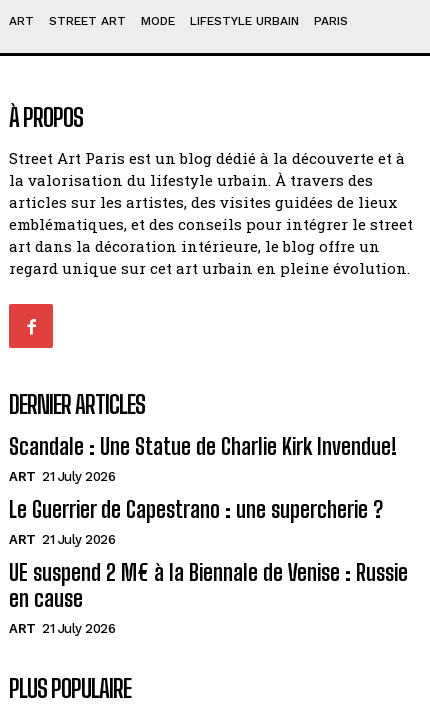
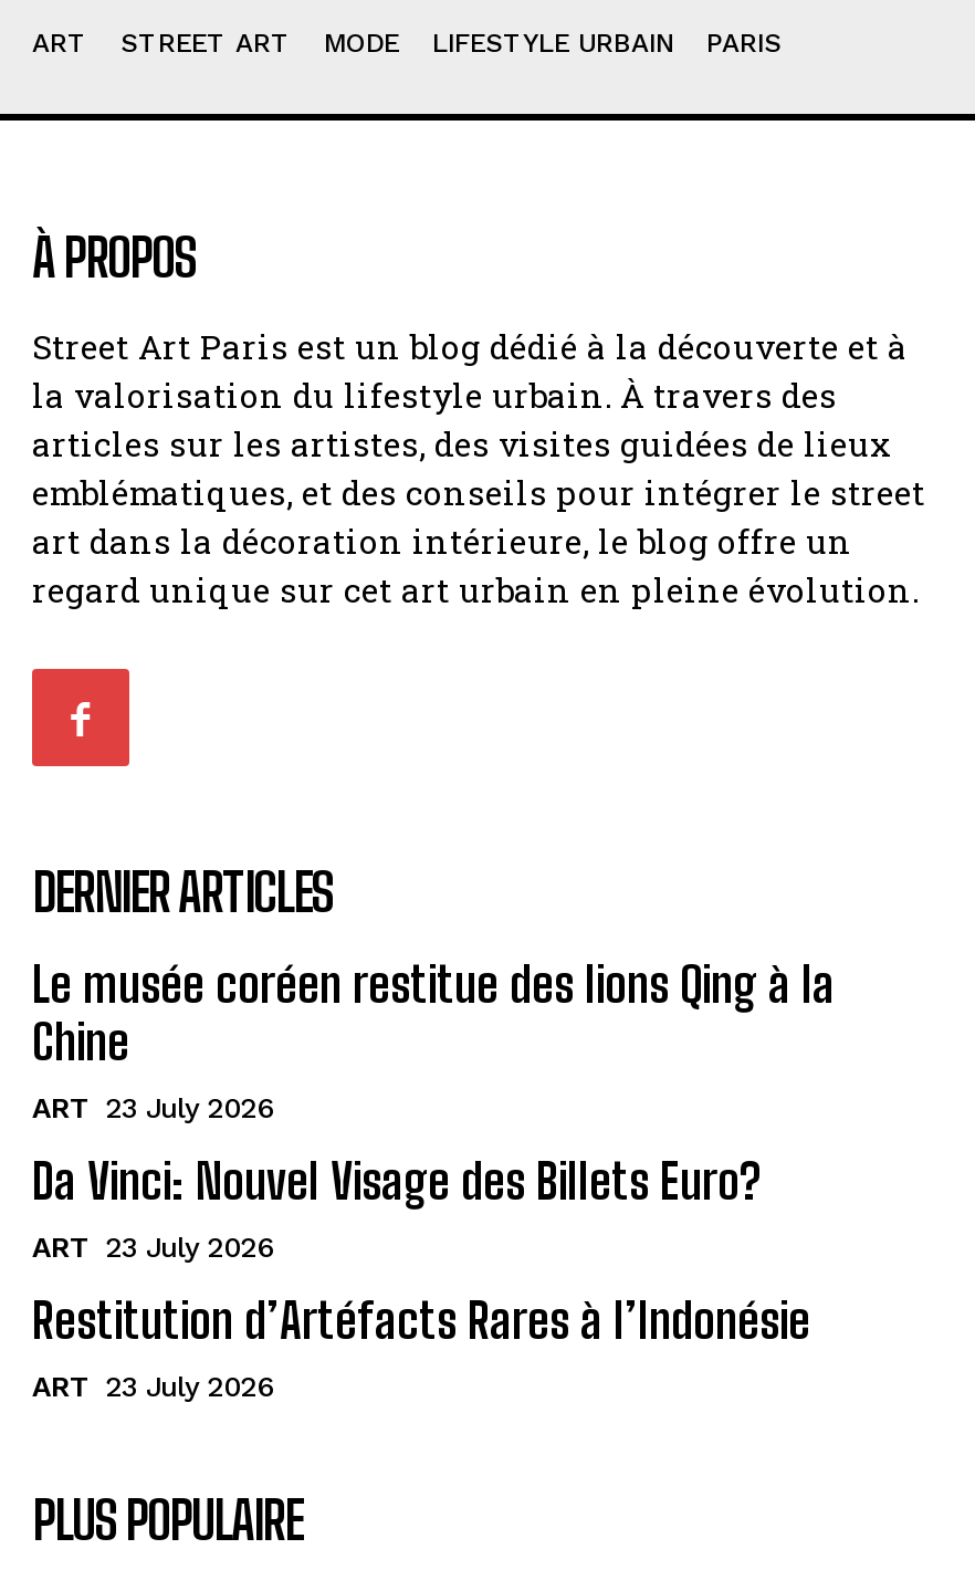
[9,433,408,636] Scandale : Une Statue de Charlie Kirk Invendue! | ART 21 July 2026 | Le Guerrier de Capestrano : une supercherie ? | ART 21 July 2026 | UE suspend 2 M€ à la Biennale de Venise : Russie | en cause | ART 21 July 2026 -> [32,955,835,1403] Le musée coréen restitue des lions Qing à la | Chine | ART 23 July 2026 | Da Vinci: Nouvel Visage des Billets Euro? | ART 23 July 2026 | Restitution d’Artéfacts Rares à l’Indonésie | ART 23 July 2026

